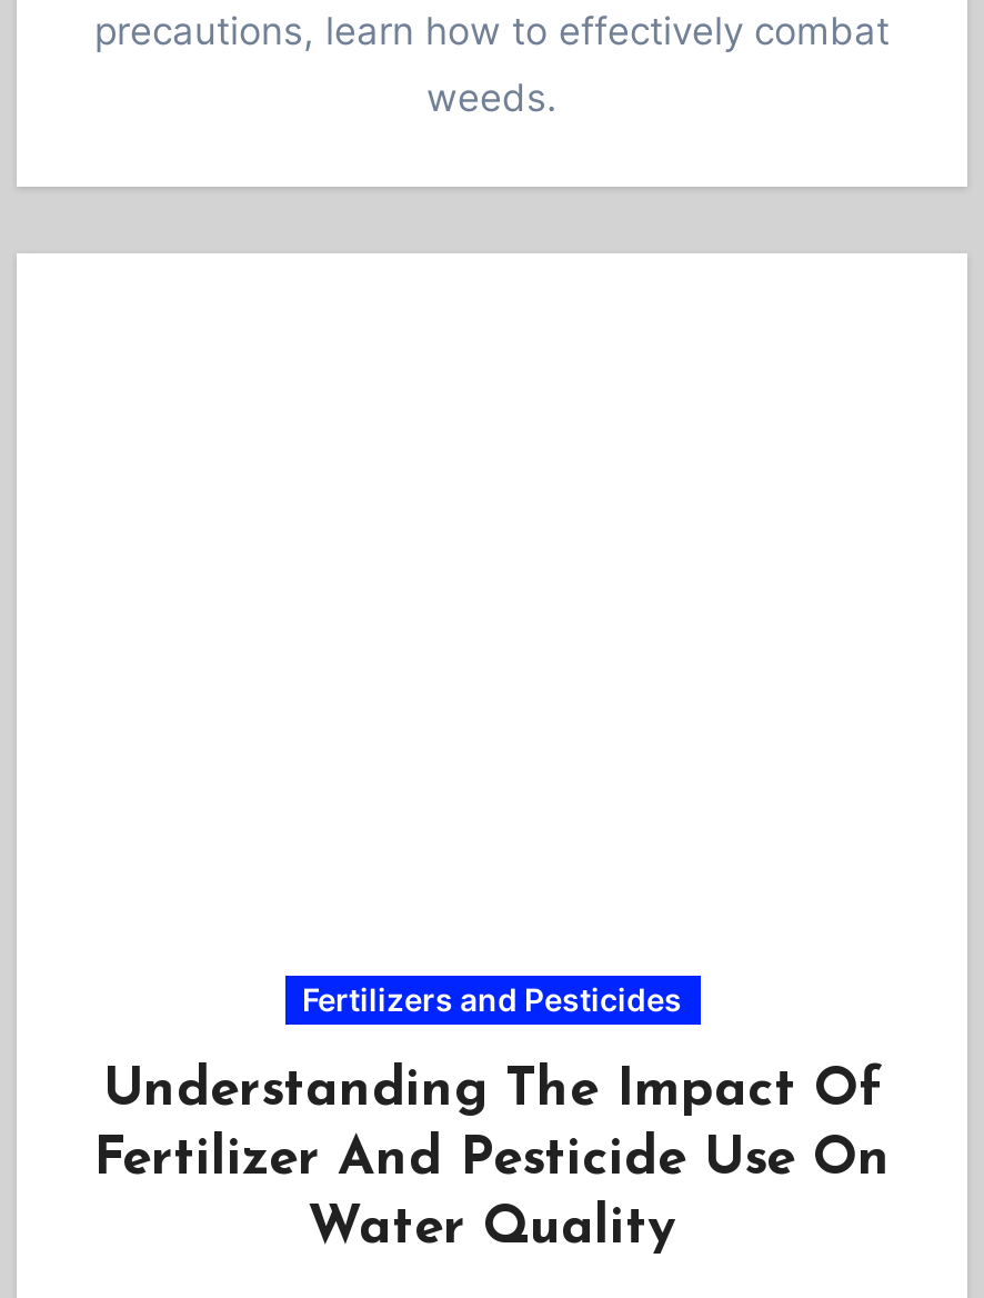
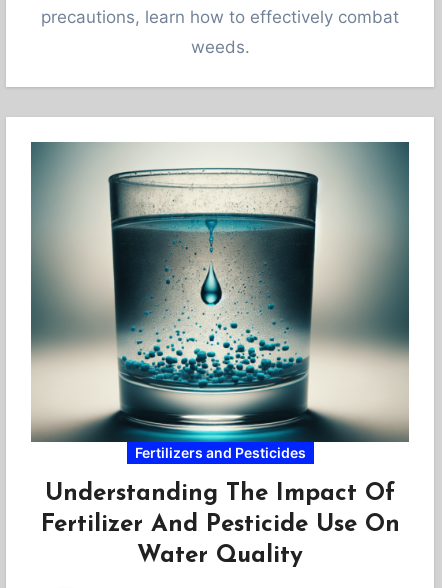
none -> [30,141,410,443] [image]

